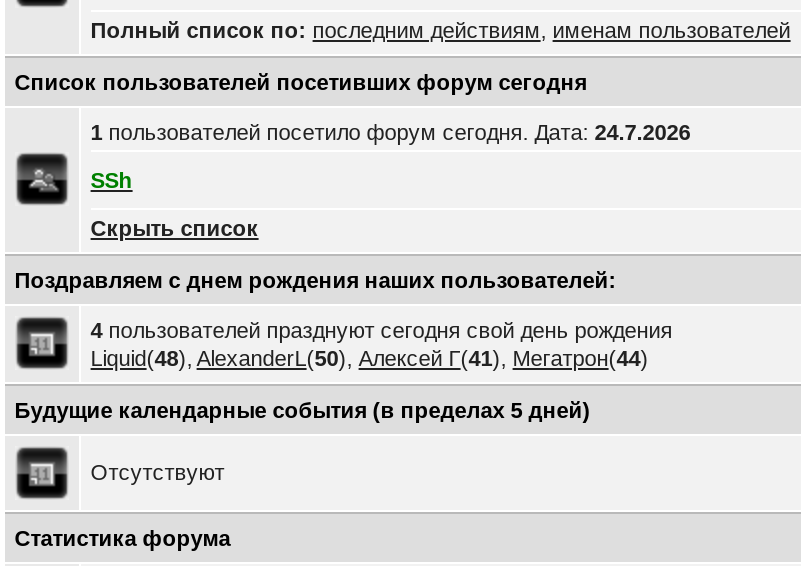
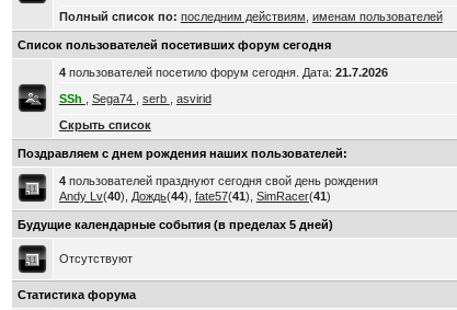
[91,120,691,144] 1 пользователей посетило форум сегодня. Дата: 24.7.2026 -> [59,66,388,79] 4 пользователей посетило форум сегодня. Дата: 21.7.2026
[91,168,133,192] SSh -> [59,92,211,105] SSh, Sega74, serb, asvirid
[91,346,649,370] Liquid(48), AlexanderL(50), Алексей Г(41), Мегатрон(44) -> [59,190,331,203] Andy Lv(40), Дождь(44), fate57(41), SimRacer(41)

